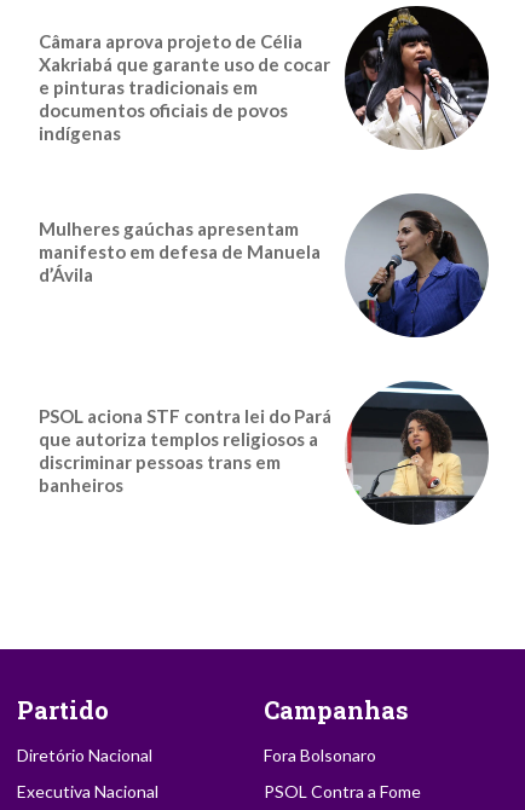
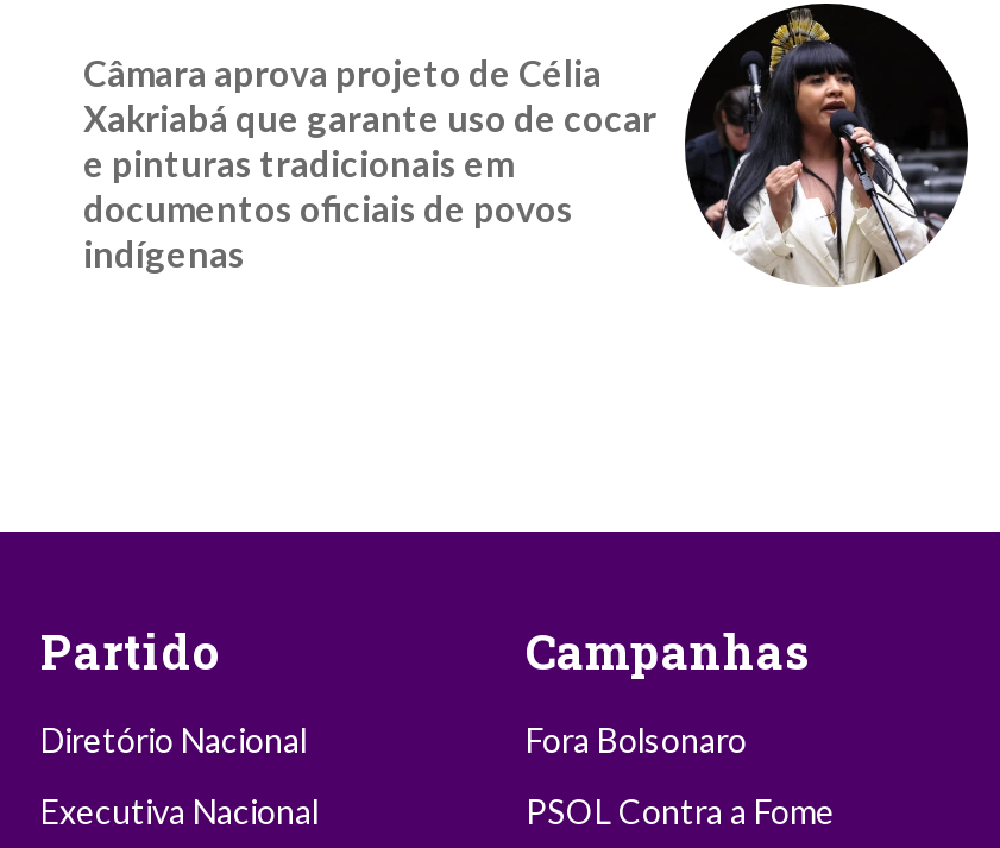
[39,192,490,339] [image] | Mulheres gaúchas apresentam | manifesto em defesa de Manuela | d’Ávila -> none
[39,381,487,525] [image] | PSOL aciona STF contra lei do Pará | que autoriza templos religiosos a | discriminar pessoas trans em | banheiros -> none

